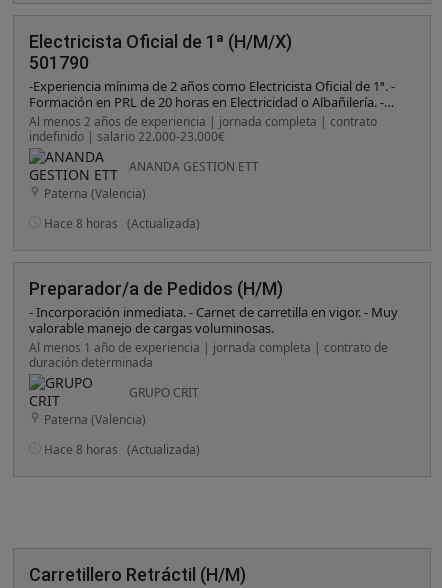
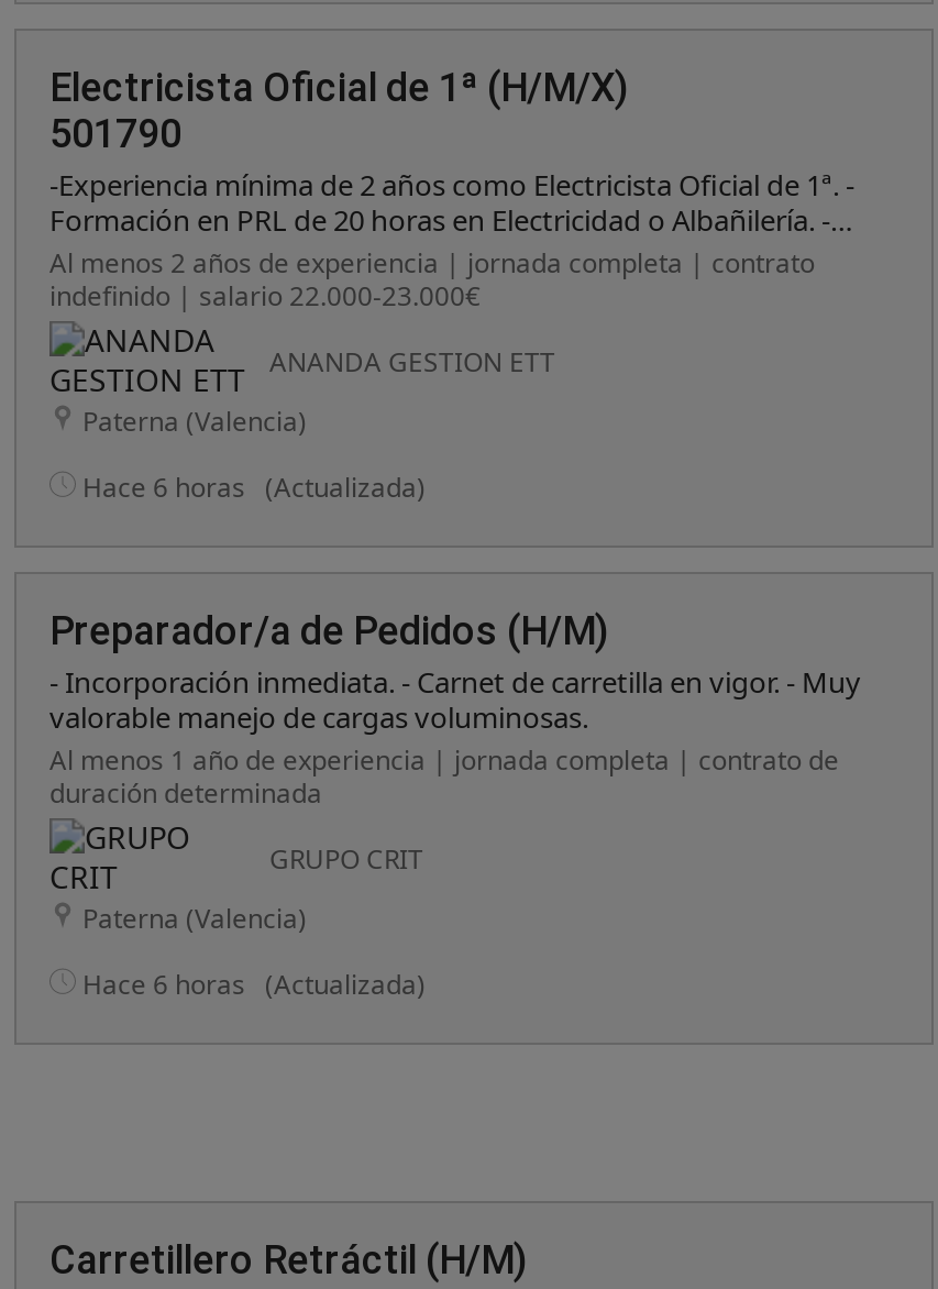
[44,215,200,232] Hace 8 horas (Actualizada) -> [82,469,426,506] Hace 6 horas (Actualizada)
[44,441,200,458] Hace 8 horas (Actualizada) -> [82,966,426,1003] Hace 6 horas (Actualizada)

